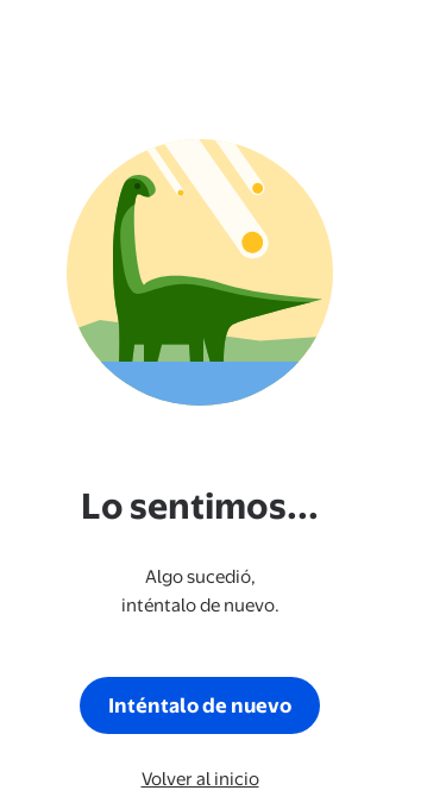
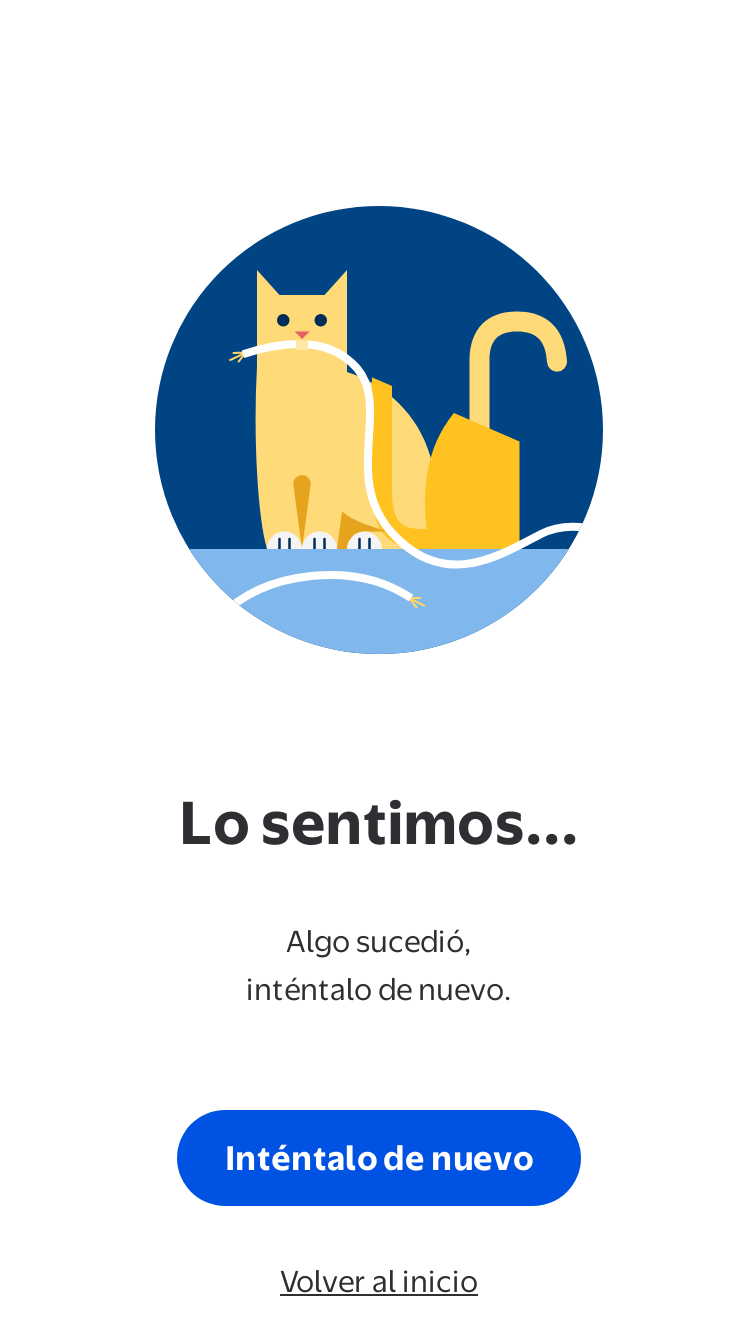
[67,139,333,378] [image] -> [153,204,605,610] [image]

